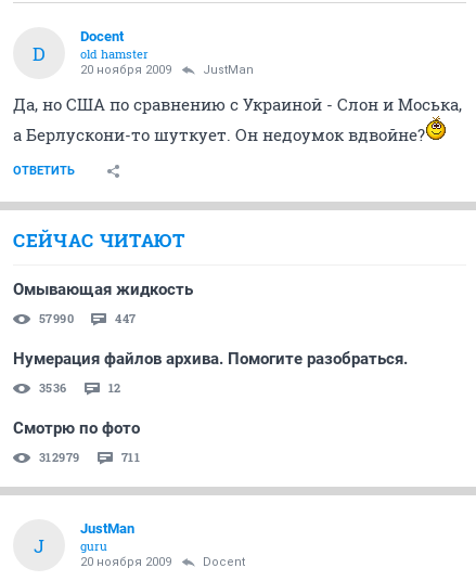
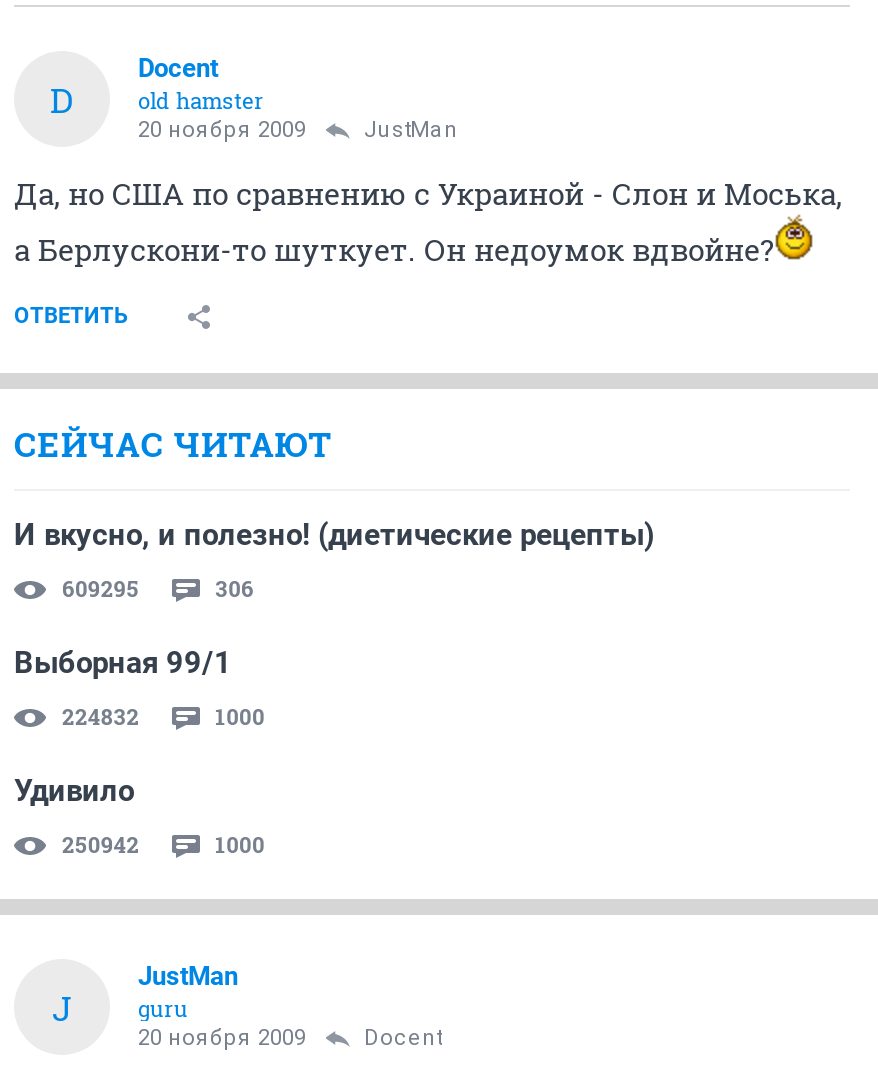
[13,280,193,299] Омывающая жидкость -> [14,517,654,553] И вкусно, и полезно! (диетические рецепты)
[39,310,136,326] 57990 | 447 -> [62,573,254,603] 609295 | 306
[13,349,408,369] Нумерация файлов архива. Помогите разобраться. -> [14,645,232,681] Выборная 99/1
[39,379,121,396] 3536 | 12 -> [62,701,265,731] 224832 | 1000
[13,418,140,438] Смотрю по фото -> [14,773,134,809] Удивило
[39,449,140,465] 312979 | 711 -> [62,829,265,859] 250942 | 1000

